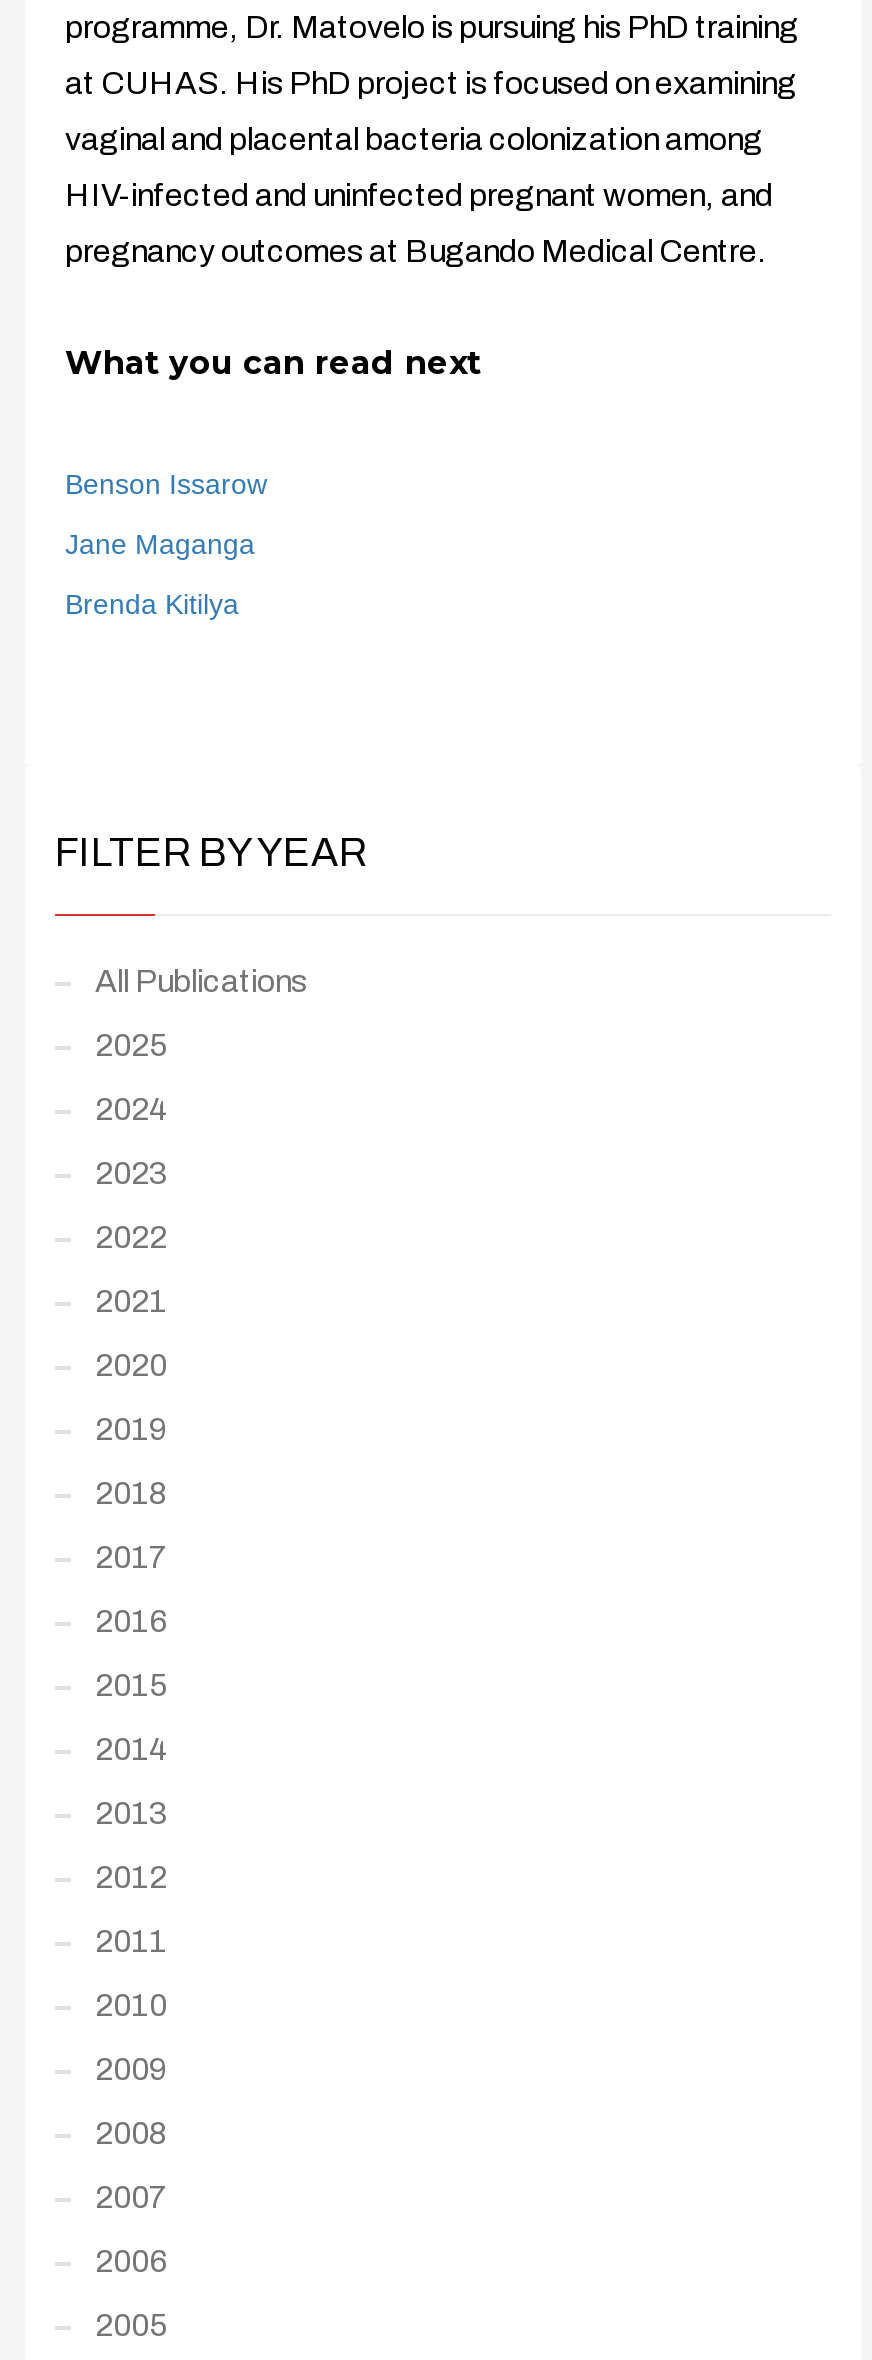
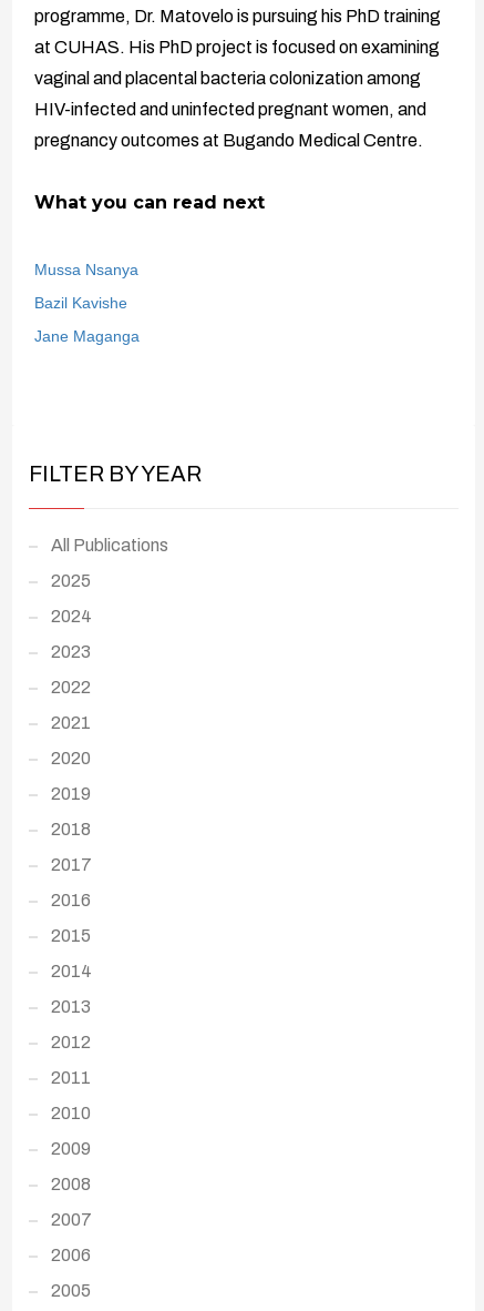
[65,468,267,500] Benson Issarow -> [34,261,138,312] Mussa Nsanya | Bazil Kavishe
moved [65,528,255,560] -> [34,327,140,345]: Jane Maganga
[65,588,239,620] Brenda Kitilya -> none

